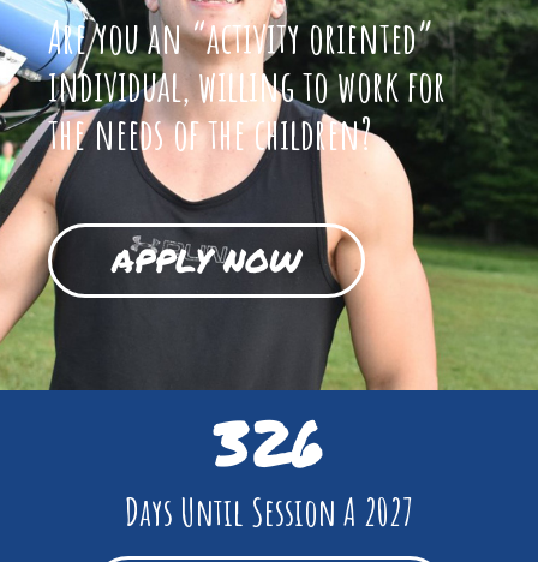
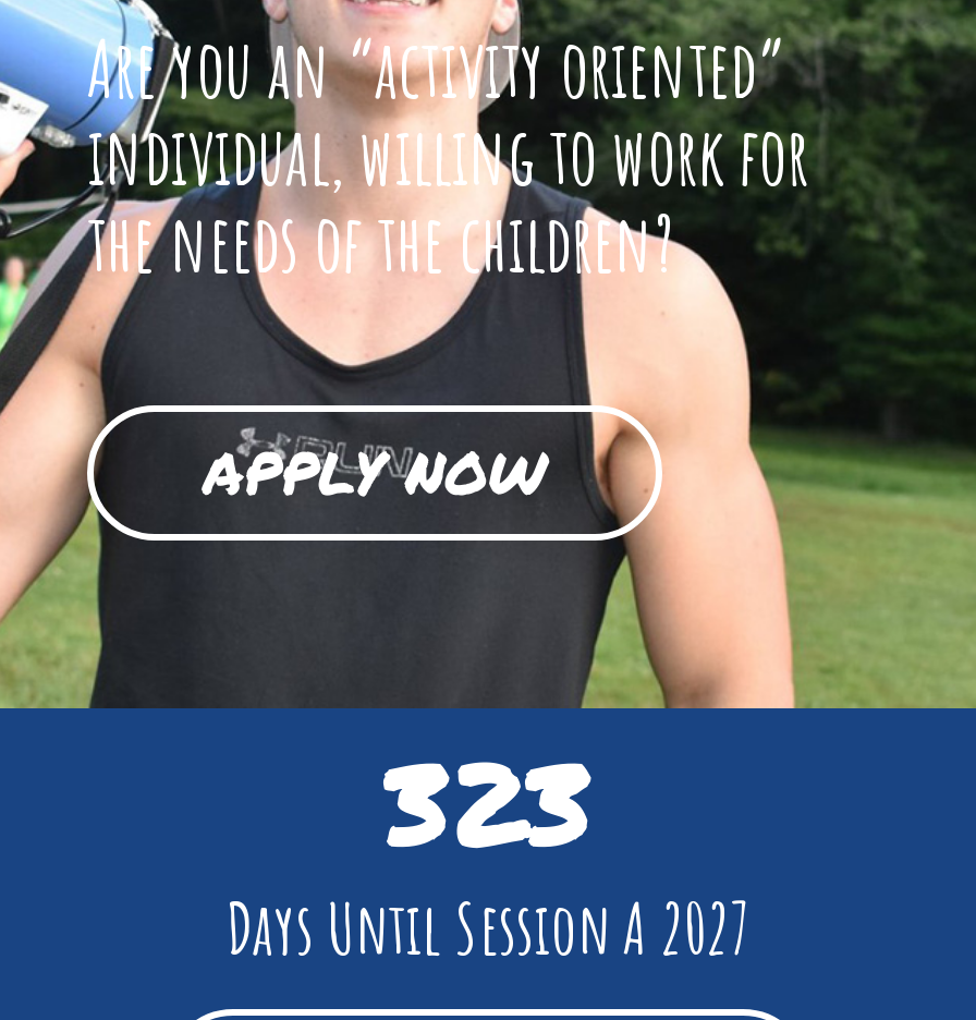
[214,395,324,488] 326 -> [385,717,591,885] 323

